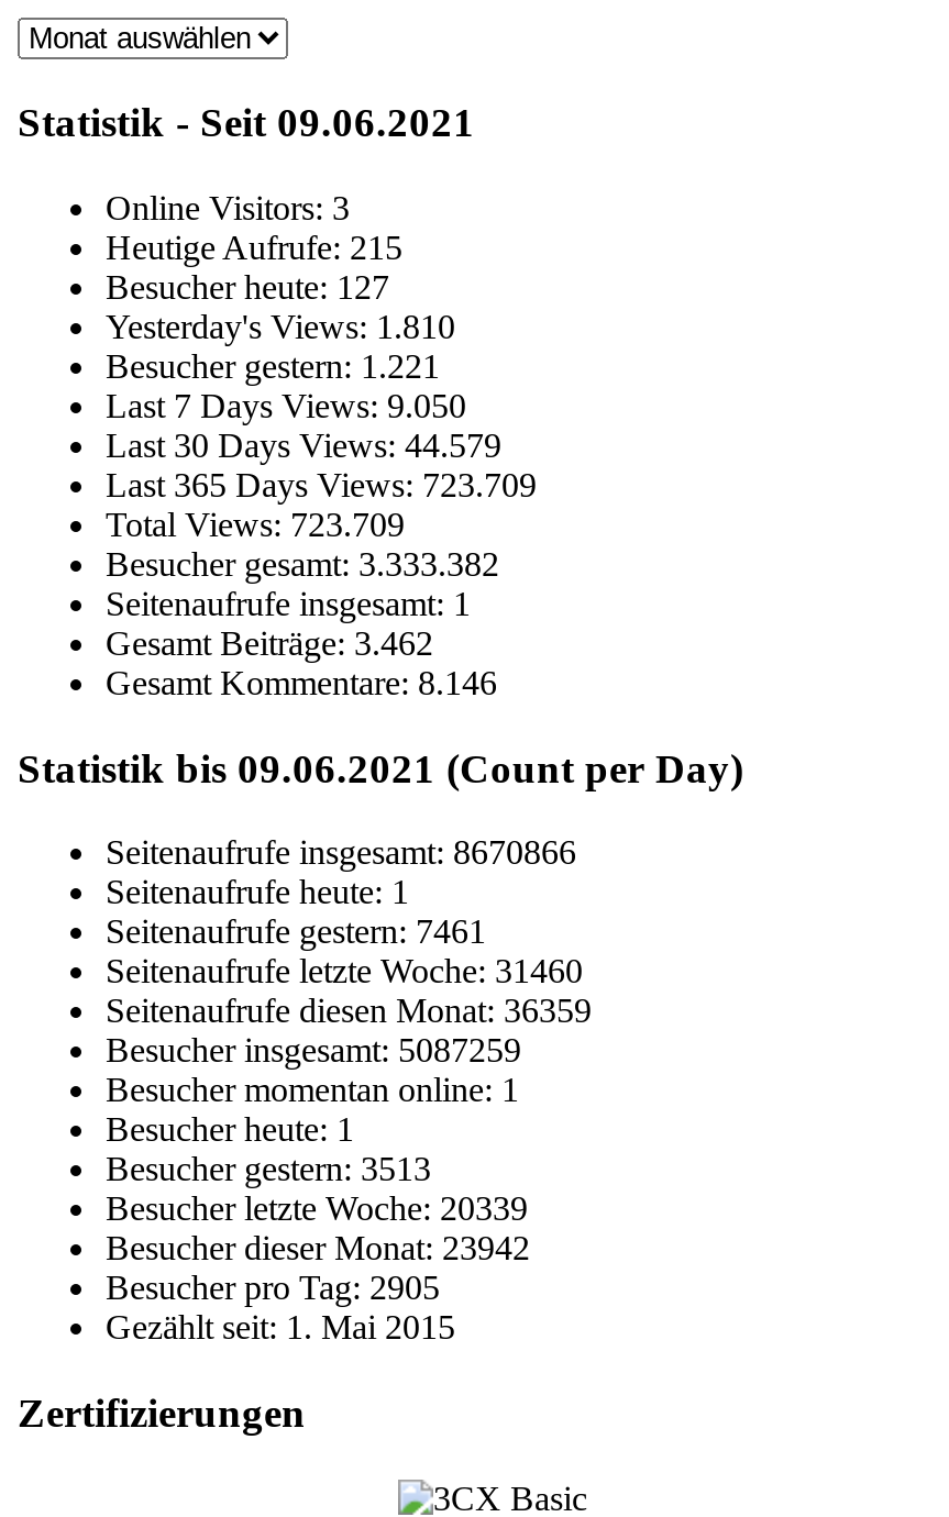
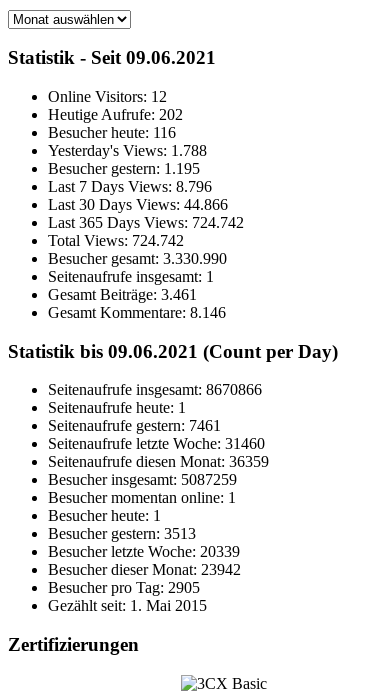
[106,189,350,226] Online Visitors: 3 -> [48,88,167,105] Online Visitors: 12
[106,229,402,266] Heutige Aufrufe: 215 -> [48,106,183,123] Heutige Aufrufe: 202
[106,268,389,306] Besucher heute: 127 -> [48,124,176,141] Besucher heute: 116
[106,308,455,345] Yesterday's Views: 1.810 -> [48,142,207,159] Yesterday's Views: 1.788
[106,347,440,385] Besucher gestern: 1.221 -> [48,160,200,177] Besucher gestern: 1.195
[106,387,466,424] Last 7 Days Views: 9.050 -> [48,178,212,195] Last 7 Days Views: 8.796
[106,427,501,464] Last 30 Days Views: 44.579 -> [48,196,228,213] Last 30 Days Views: 44.866
[106,466,537,503] Last 365 Days Views: 723.709 -> [48,214,244,231] Last 365 Days Views: 724.742
[106,506,405,543] Total Views: 723.709 -> [48,232,184,249] Total Views: 724.742
[106,545,499,583] Besucher gesamt: 3.333.382 -> [48,250,227,267] Besucher gesamt: 3.330.990
[106,624,433,662] Gesamt Beiträge:3.462 -> [48,286,197,303] Gesamt Beiträge:3.461

